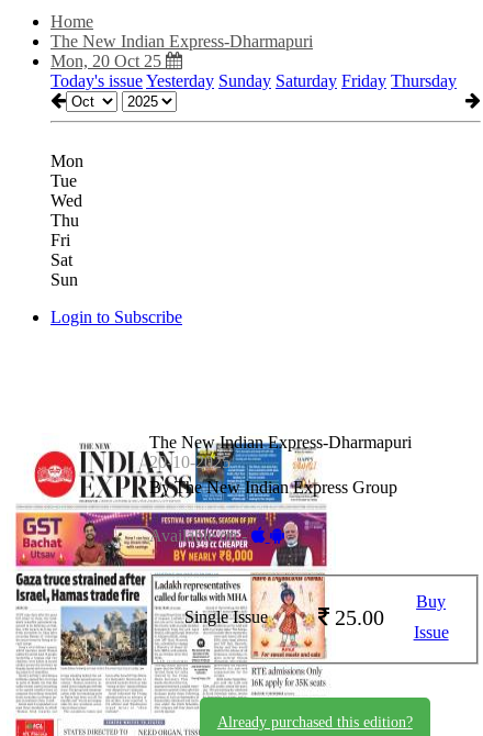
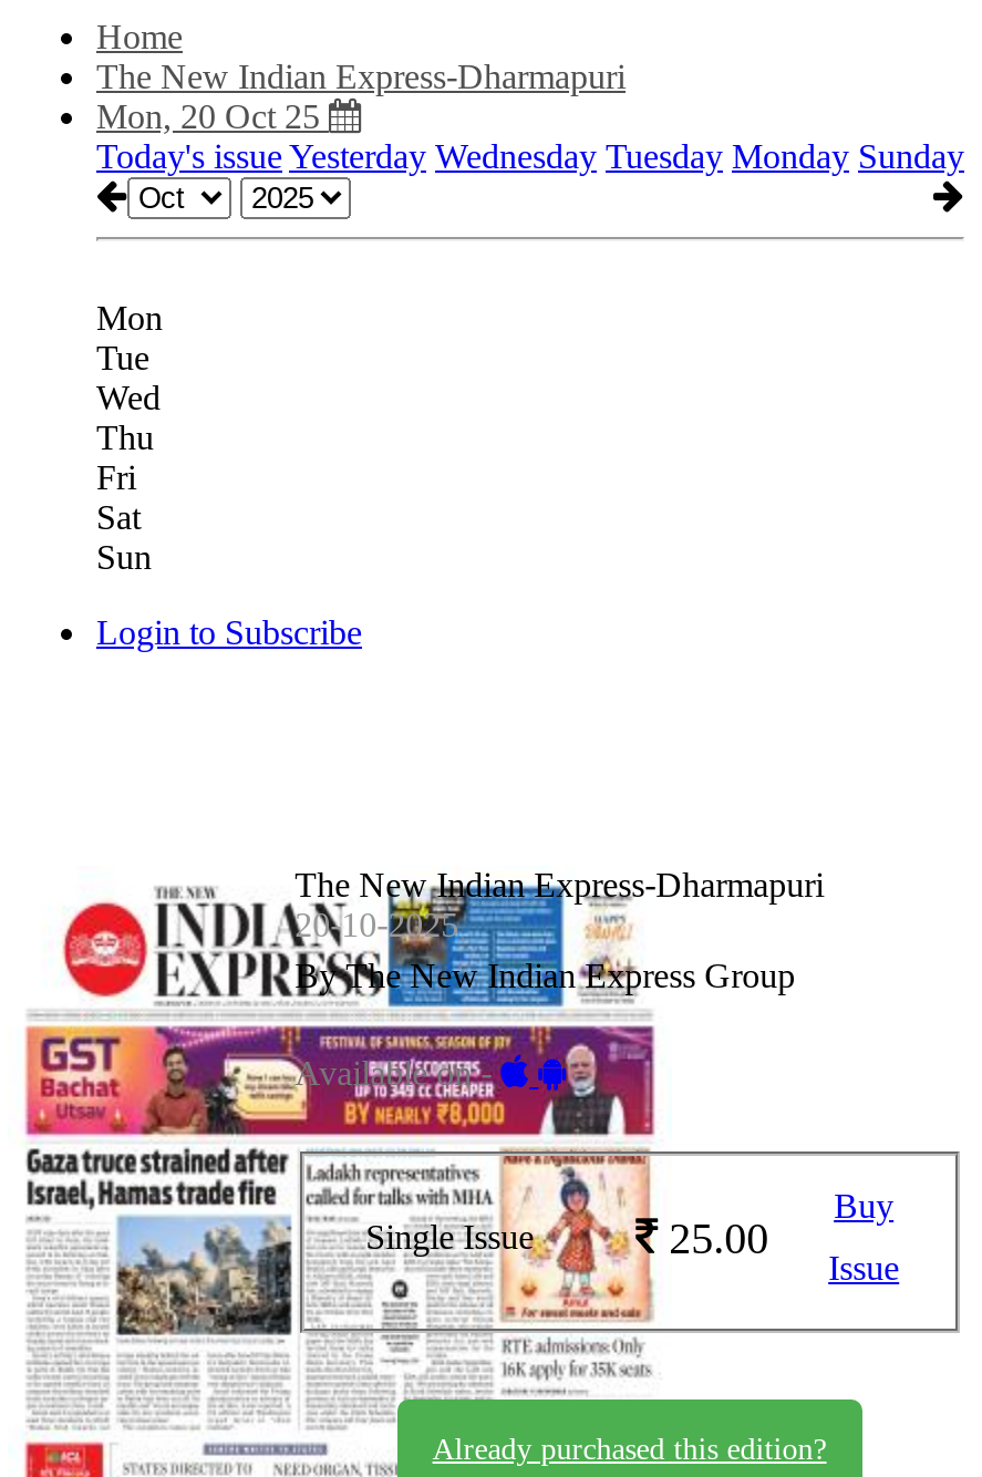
[50,71,457,90] Today's issue Yesterday Sunday Saturday Friday Thursday -> [96,137,964,175] Today's issue Yesterday Wednesday Tuesday Monday Sunday

